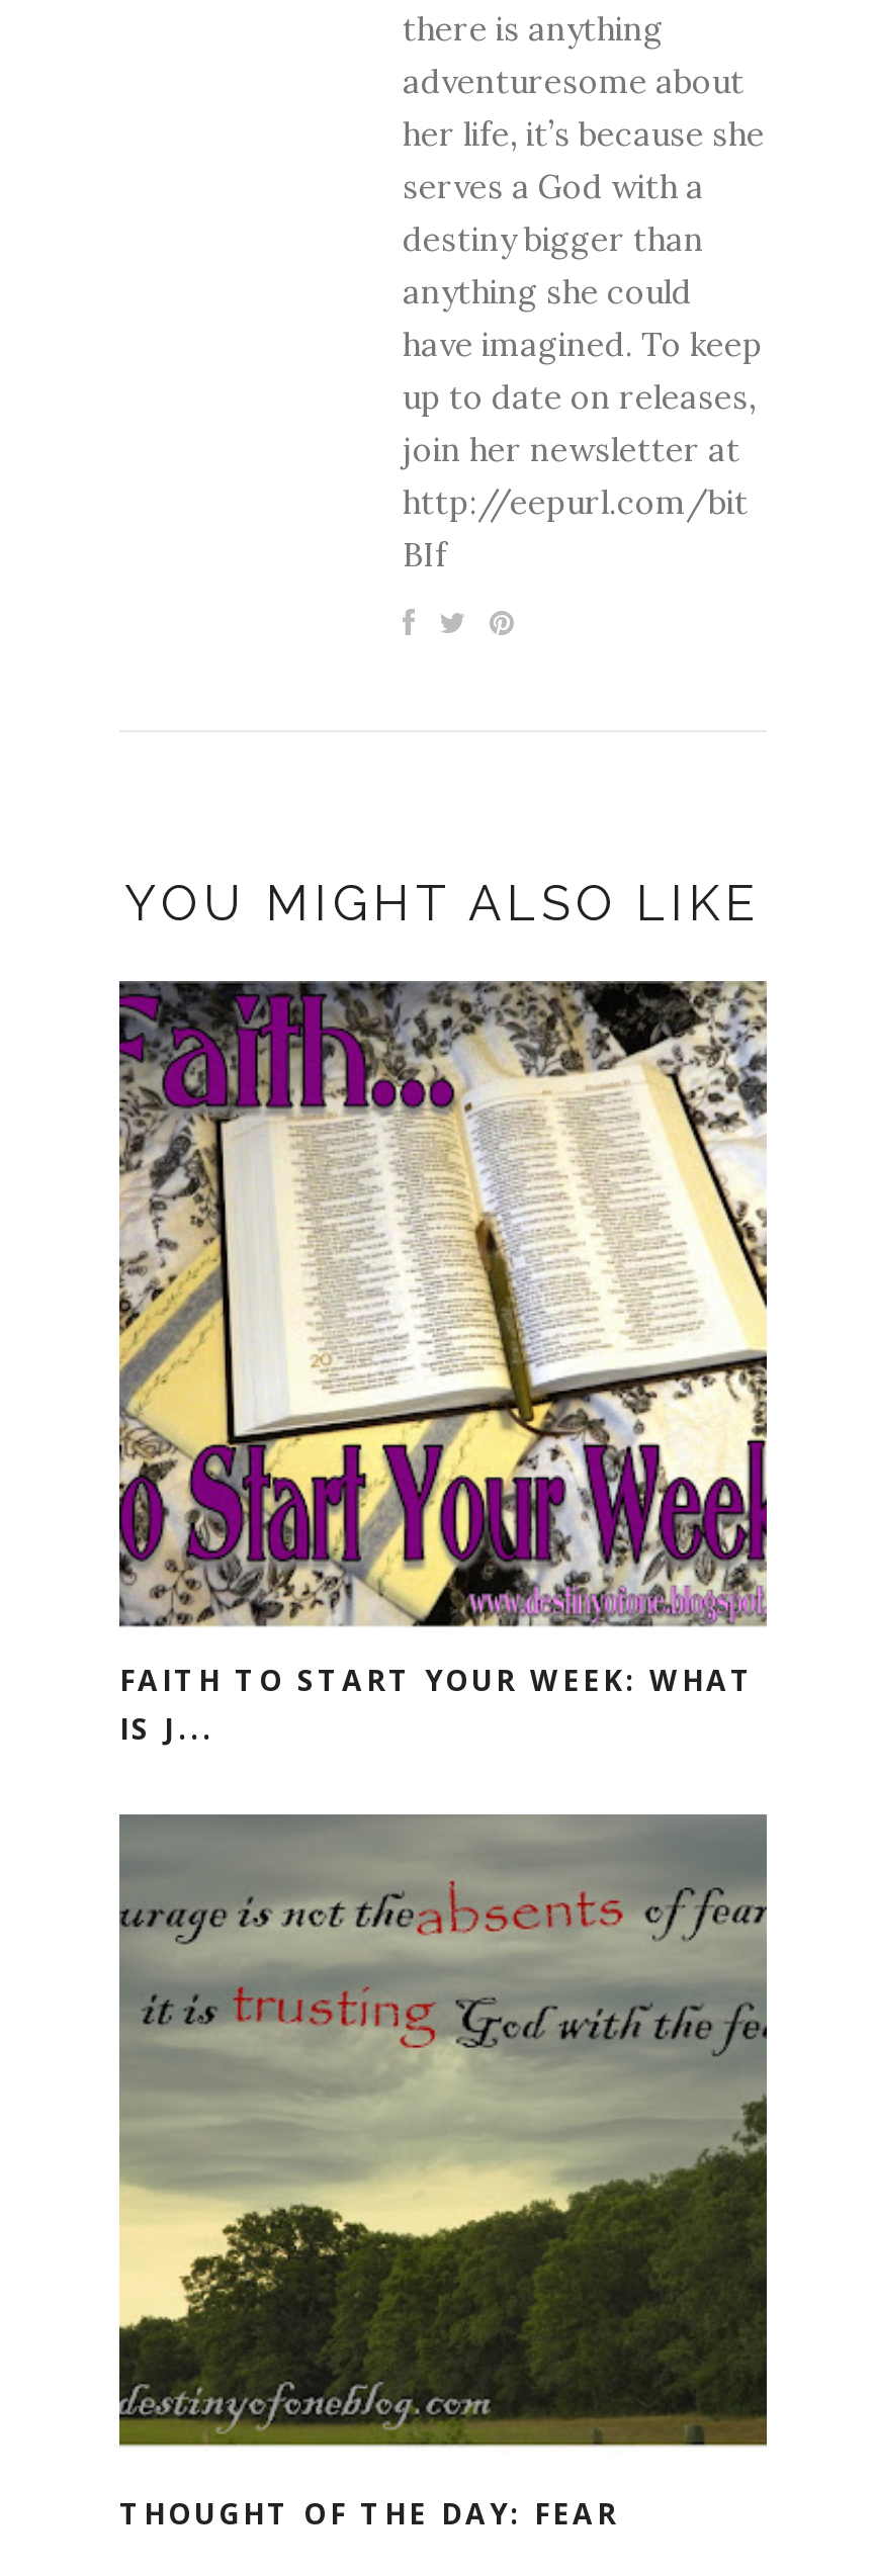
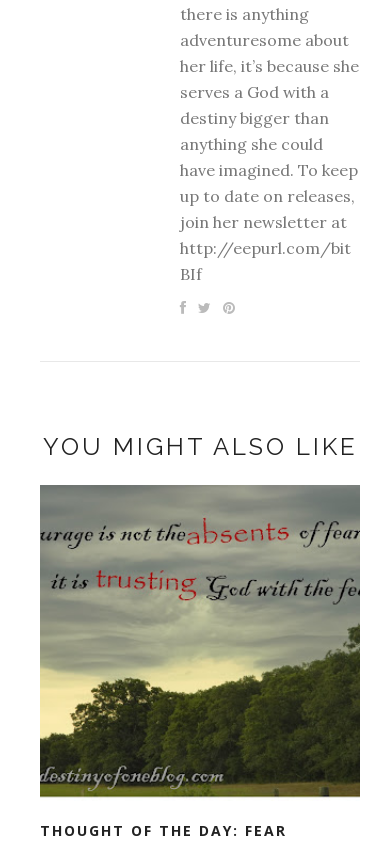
[117,981,769,1748] [image] | FAITH TO START YOUR WEEK: WHAT | IS J... -> none

